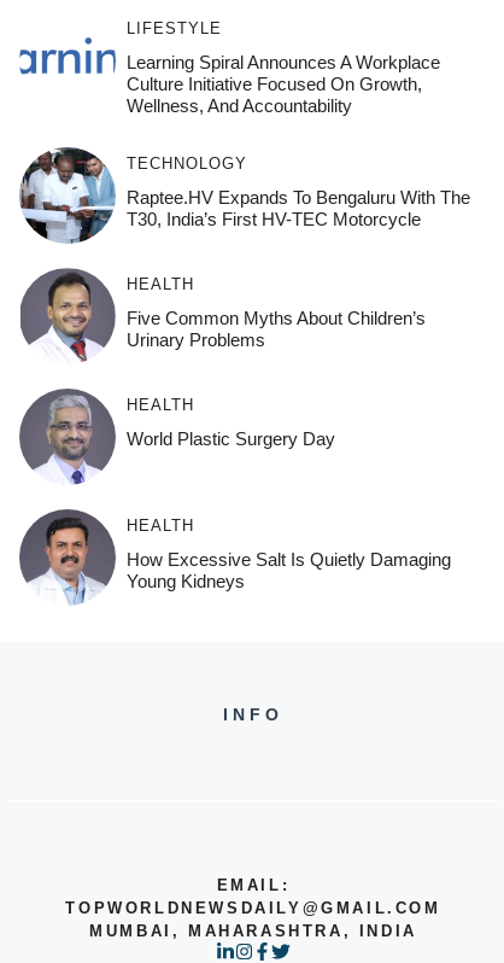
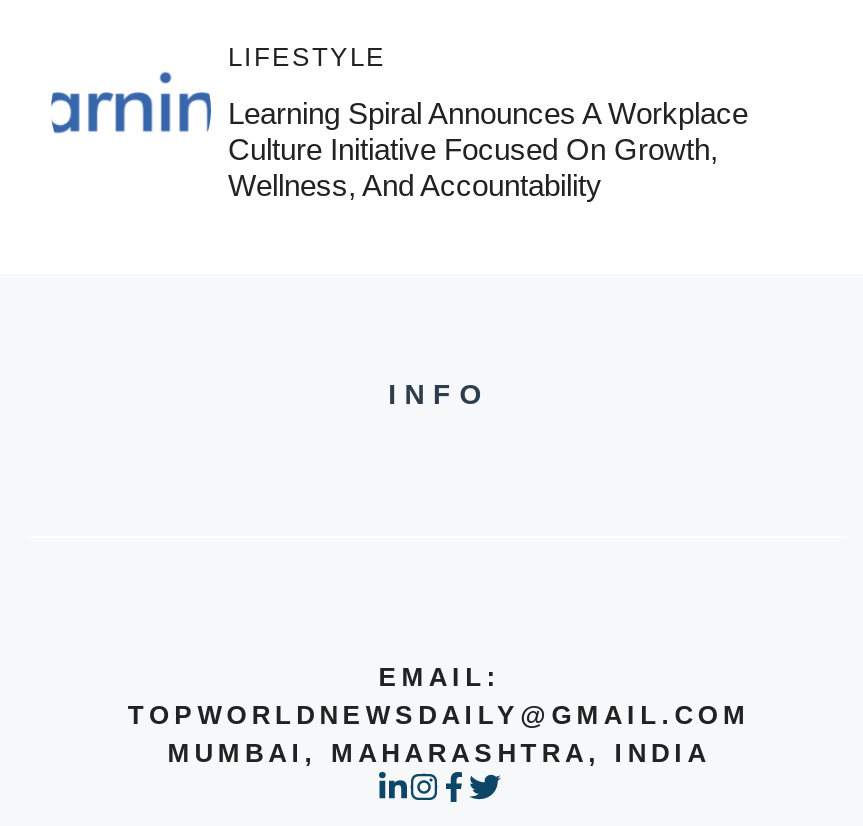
[19,146,470,449] [image] | TECHNOLOGY | Raptee.HV Expands To Bengaluru With The | T30, India’s First HV-TEC Motorcycle | HEALTH | Five Common Myths About Children’s | Urinary Problems | HEALTH | World Plastic Surgery Day -> none
[19,267,109,363] [image] -> none
[18,387,450,591] [image] | HEALTH | How Excessive Salt Is Quietly Damaging | Young Kidneys -> none
[18,508,109,606] [image] -> none

